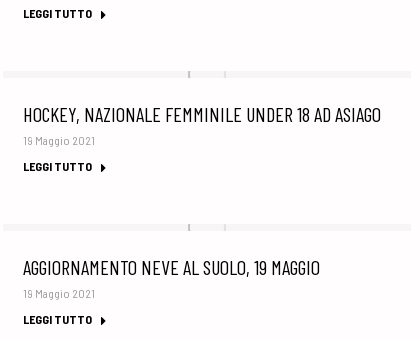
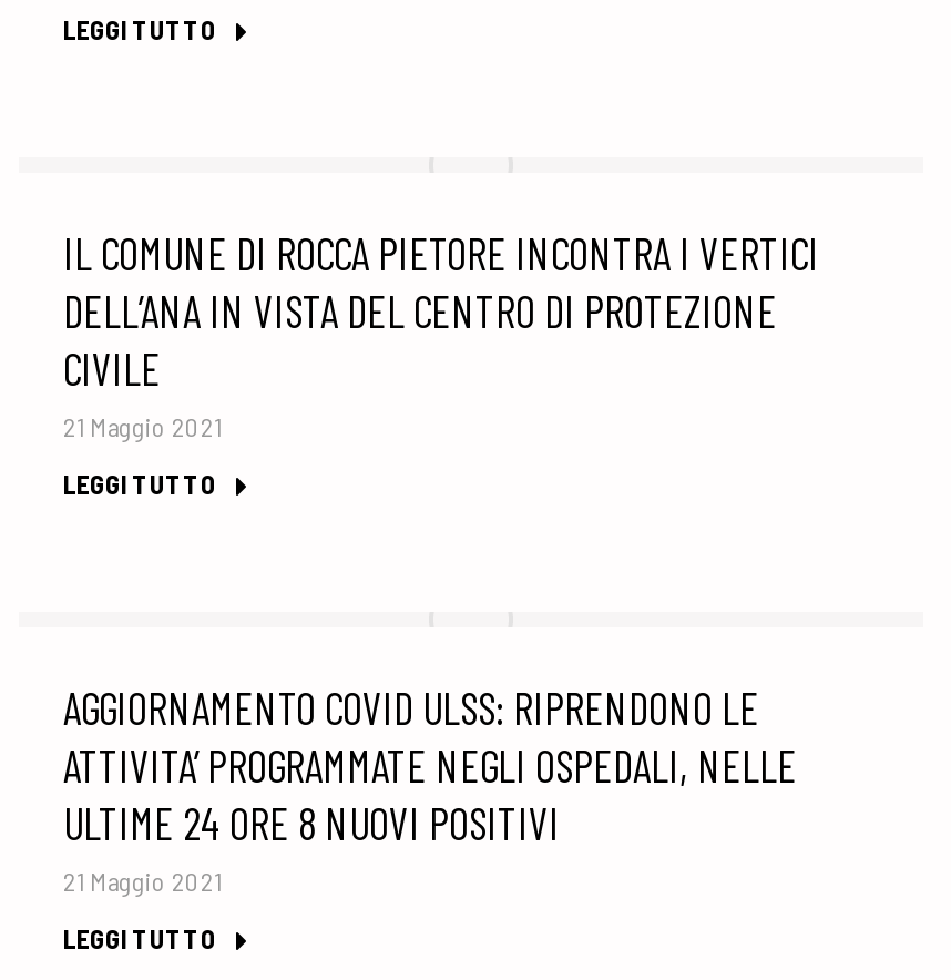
[23,102,381,147] HOCKEY, NAZIONALE FEMMINILE UNDER 18 AD ASIAGO | 19 Maggio 2021 -> [63,225,819,441] IL COMUNE DI ROCCA PIETORE INCONTRA I VERTICI | DELL’ANA IN VISTA DEL CENTRO DI PROTEZIONE | CIVILE | 21 Maggio 2021
[23,255,320,300] AGGIORNAMENTO NEVE AL SUOLO, 19 MAGGIO | 19 Maggio 2021 -> [63,680,797,895] AGGIORNAMENTO COVID ULSS: RIPRENDONO LE | ATTIVITA’ PROGRAMMATE NEGLI OSPEDALI, NELLE | ULTIME 24 ORE 8 NUOVI POSITIVI | 21 Maggio 2021

